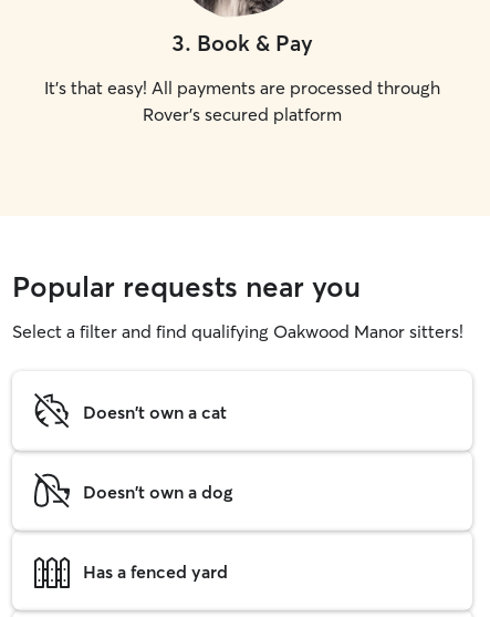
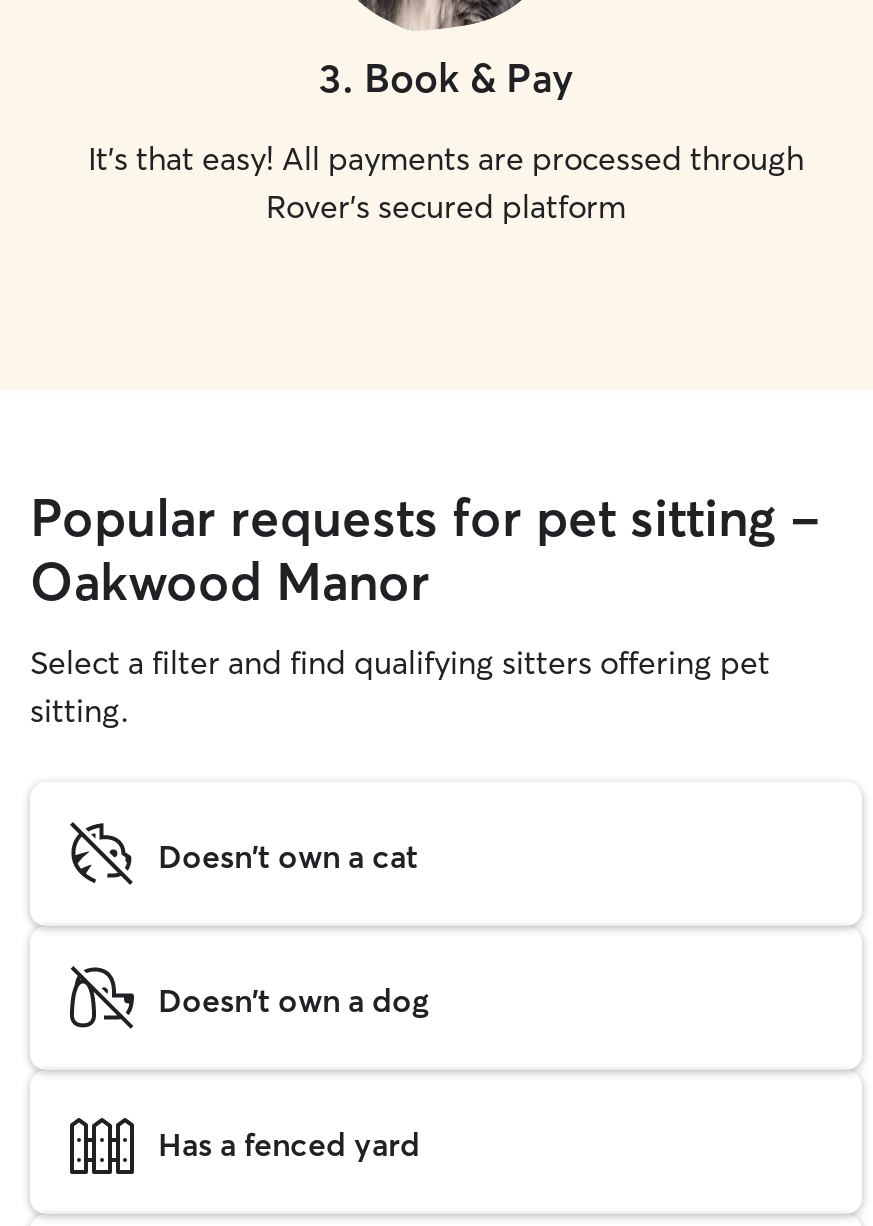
[12,269,463,342] Popular requests near you | Select a filter and find qualifying Oakwood Manor sitters! -> [30,486,820,730] Popular requests for pet sitting - | Oakwood Manor | Select a filter and find qualifying sitters offering pet | sitting.

